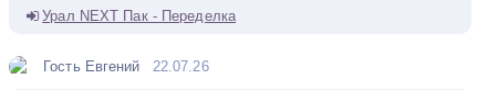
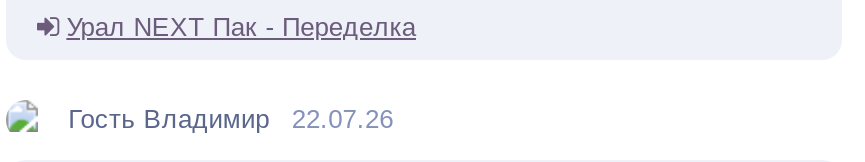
[43,58,140,74] Гость Евгений -> [68,104,269,134] Гость Владимир

